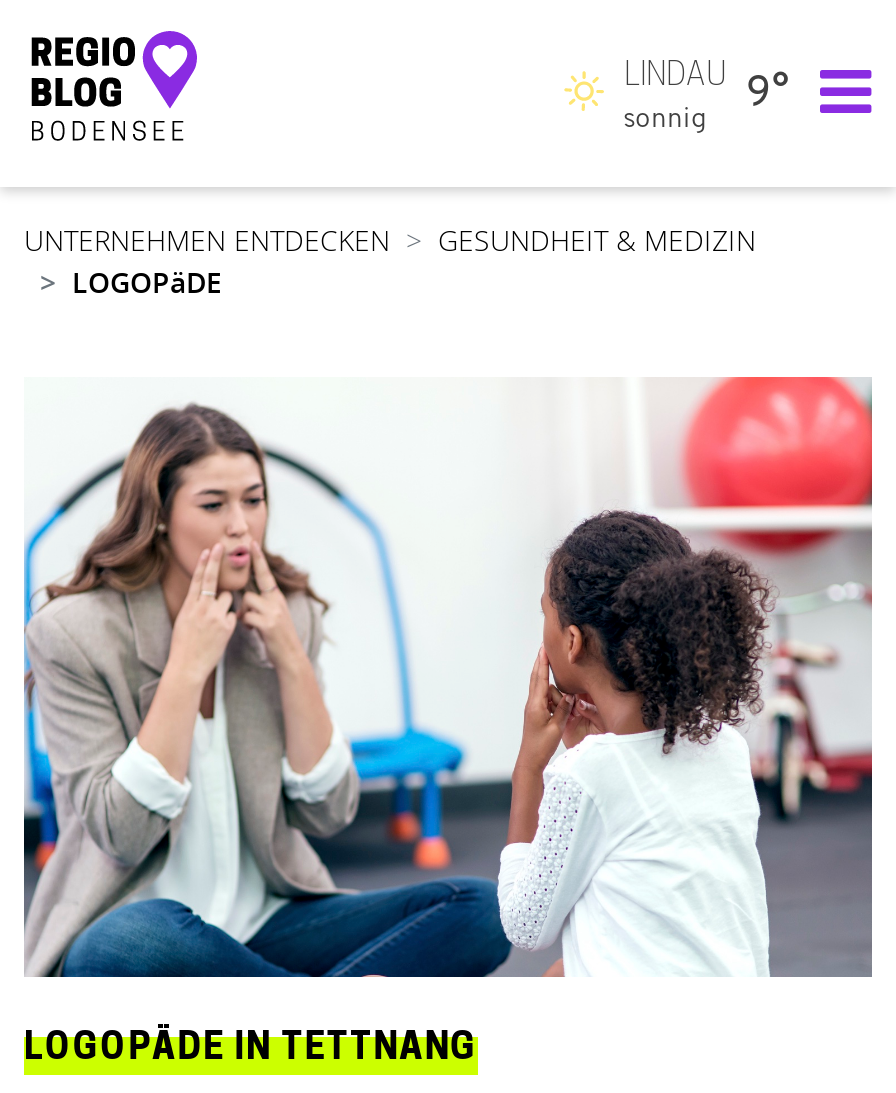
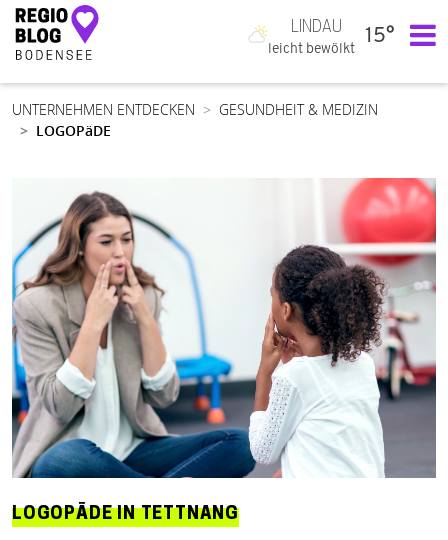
[624,61,790,116] LINDAU 9° -> [291,20,395,47] LINDAU 15°
[623,99,707,135] sonnig -> [268,39,355,57] leicht bewölkt

